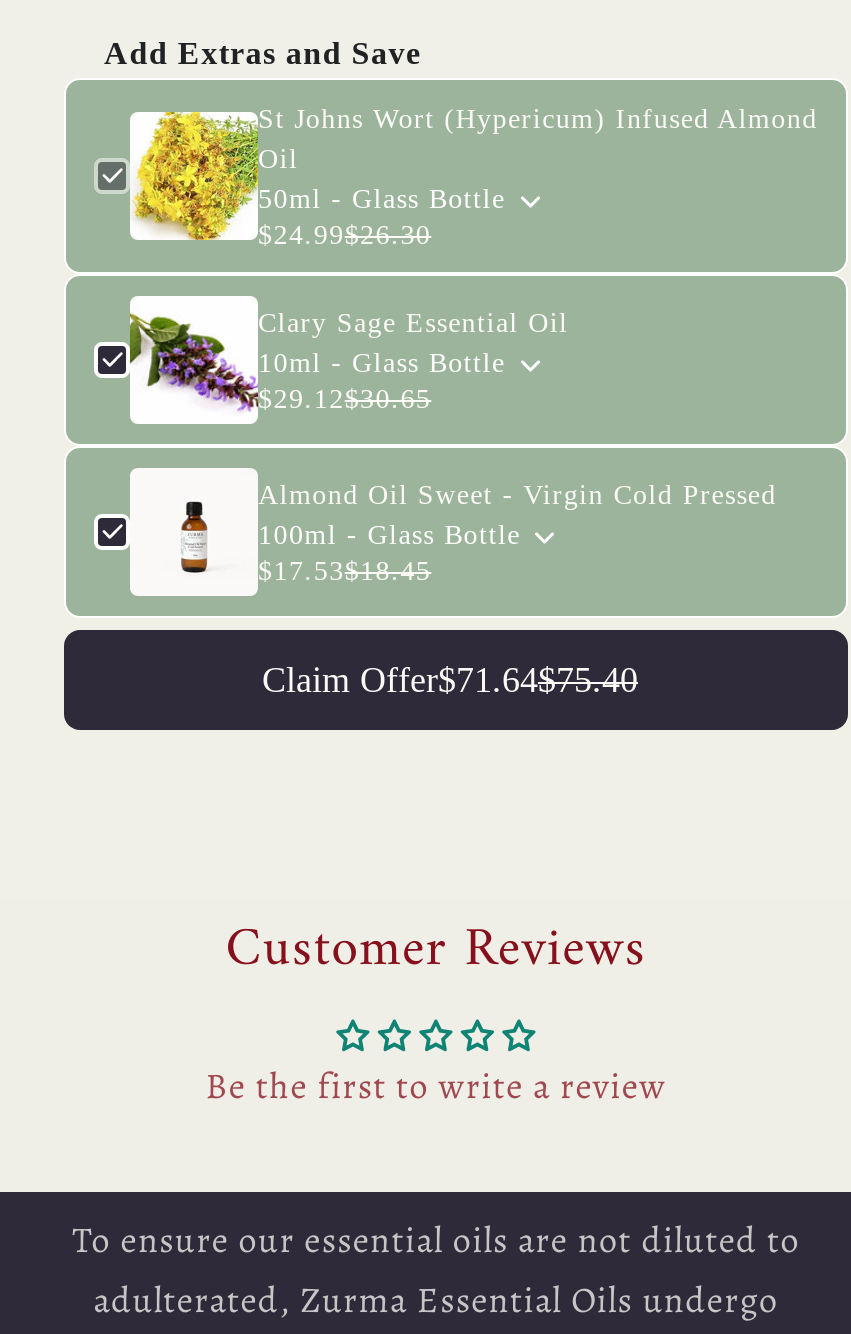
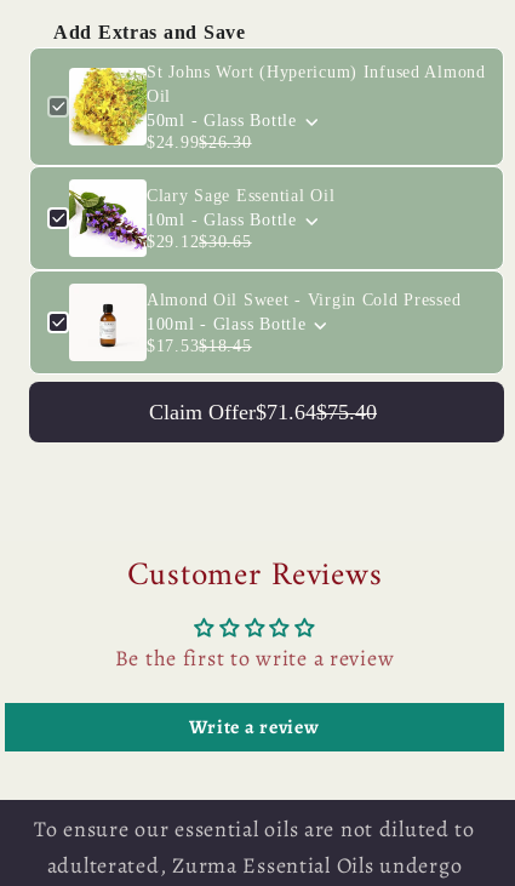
none -> [190,714,319,741] Write a review

